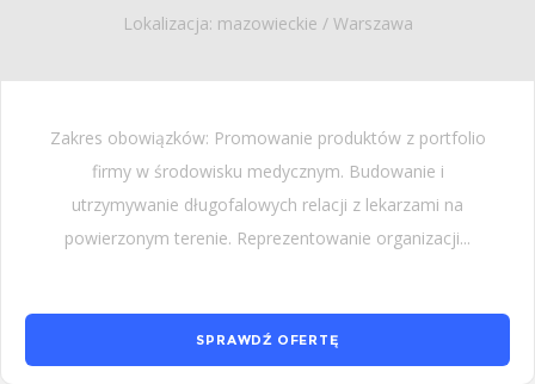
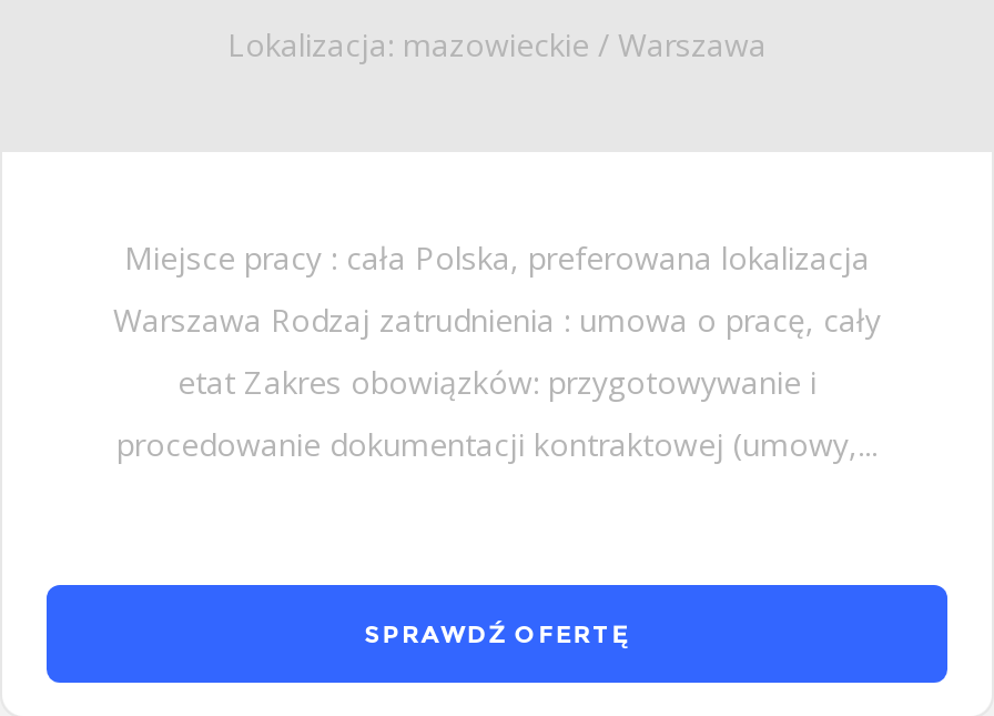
[50,127,485,149] Zakres obowiązków: Promowanie produktów z portfolio -> [124,237,870,279] Miejsce pracy : cała Polska, preferowana lokalizacja
[91,160,444,183] firmy w środowisku medycznym. Budowanie i -> [113,299,881,341] Warszawa Rodzaj zatrudnienia : umowa o pracę, cały
[72,193,463,216] utrzymywanie długofalowych relacji z lekarzami na -> [177,361,816,403] etat Zakres obowiązków: przygotowywanie i
[64,227,471,249] powierzonym terenie. Reprezentowanie organizacji... -> [116,423,878,465] procedowanie dokumentacji kontraktowej (umowy,...

